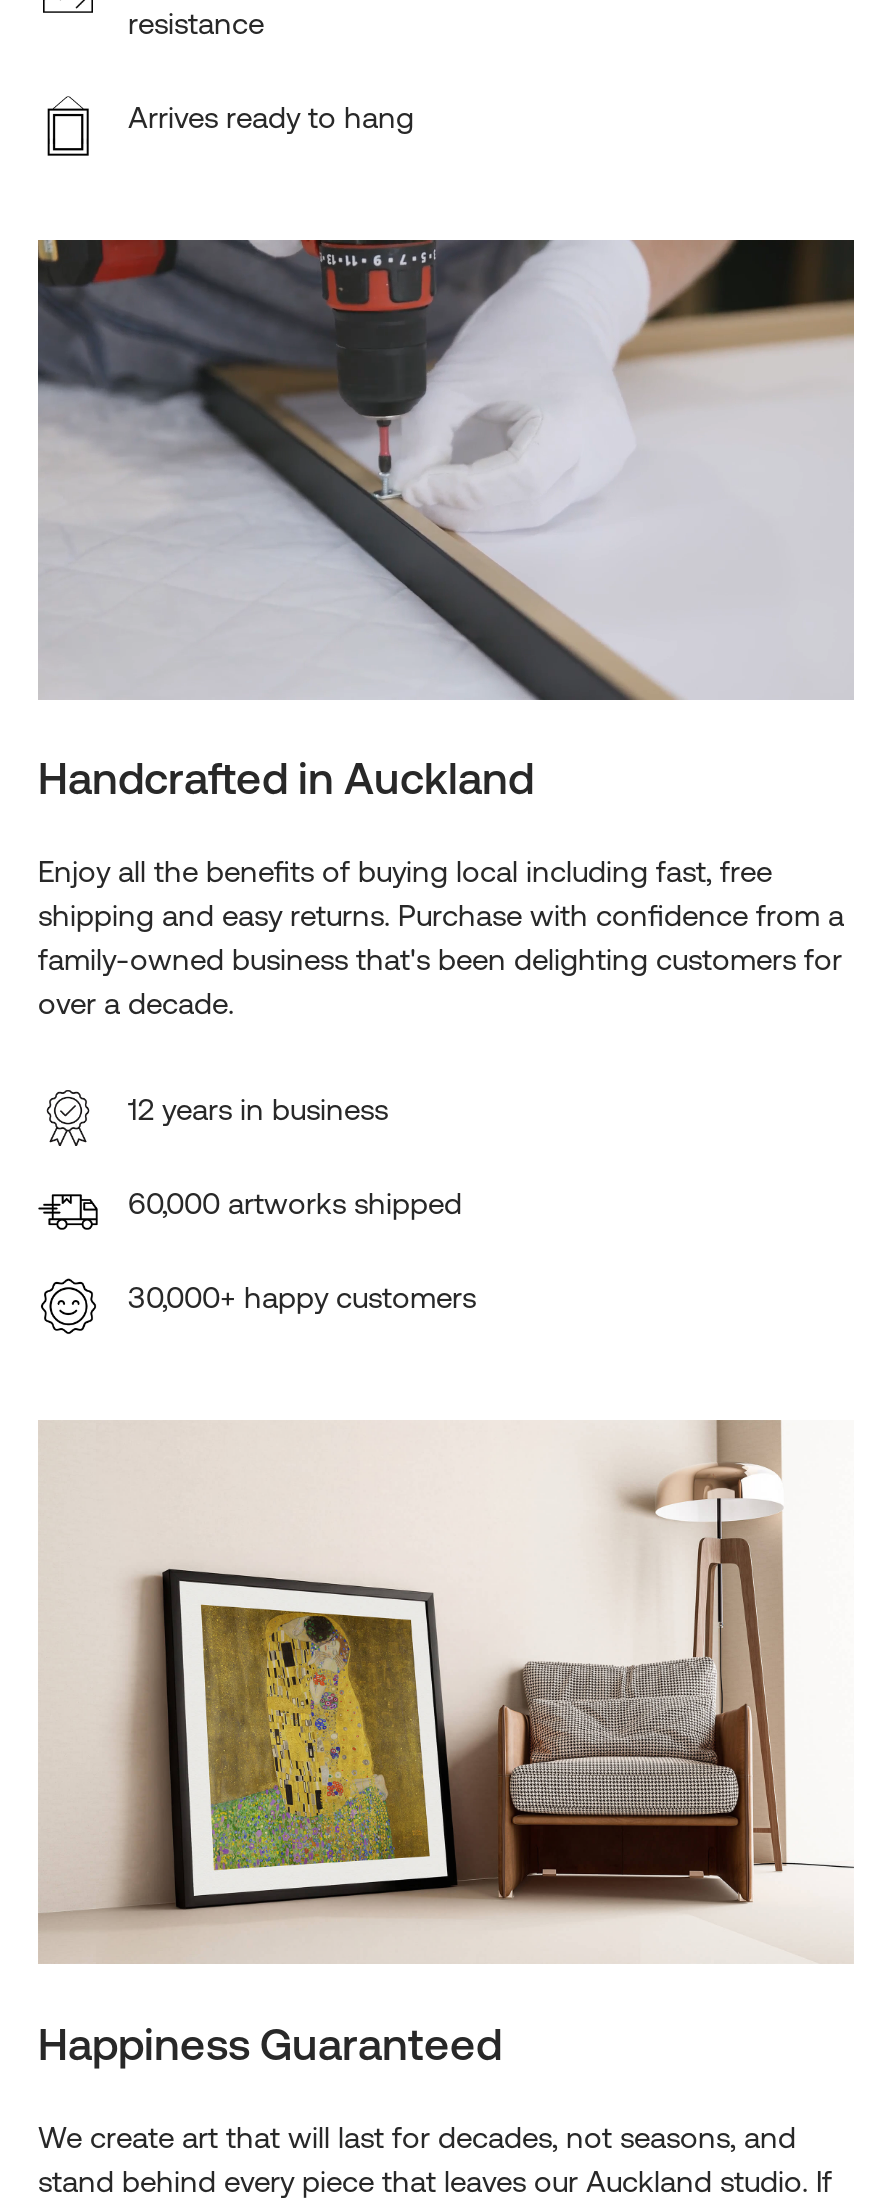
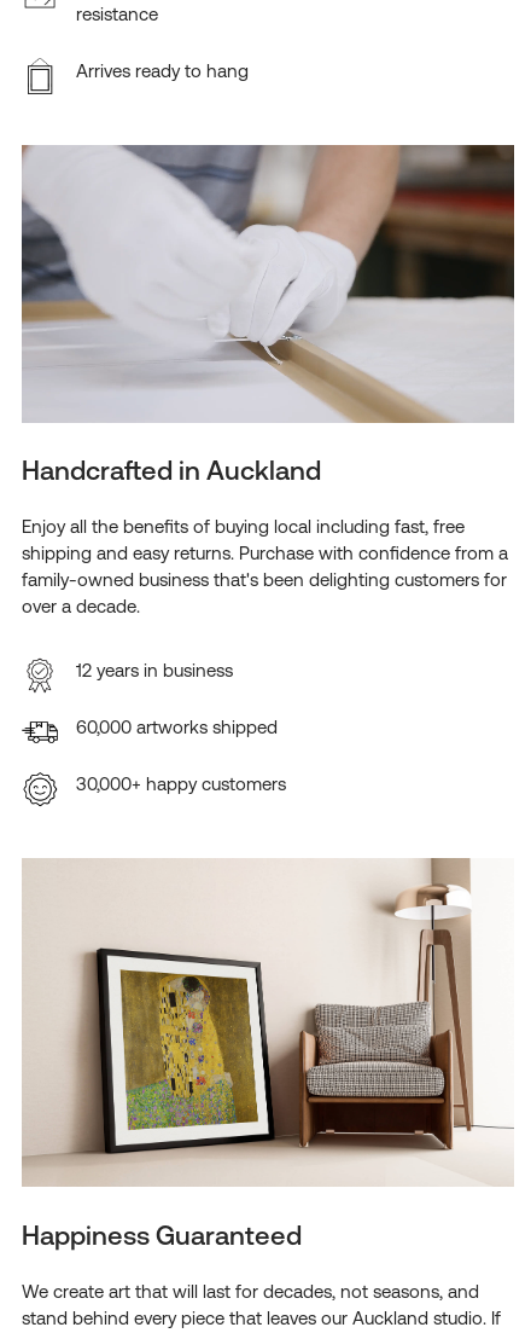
[38,238,856,702] [image] -> [22,144,515,424] [image]

